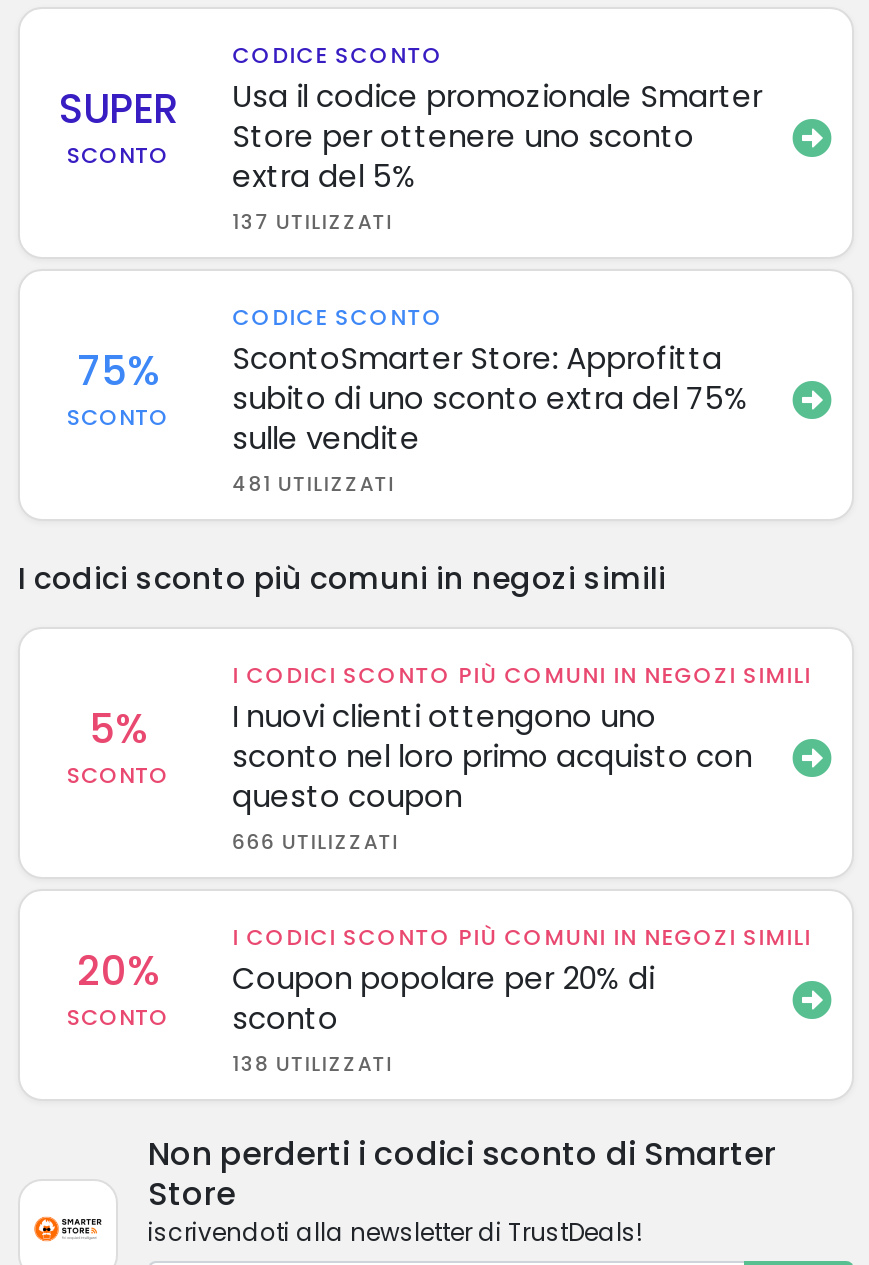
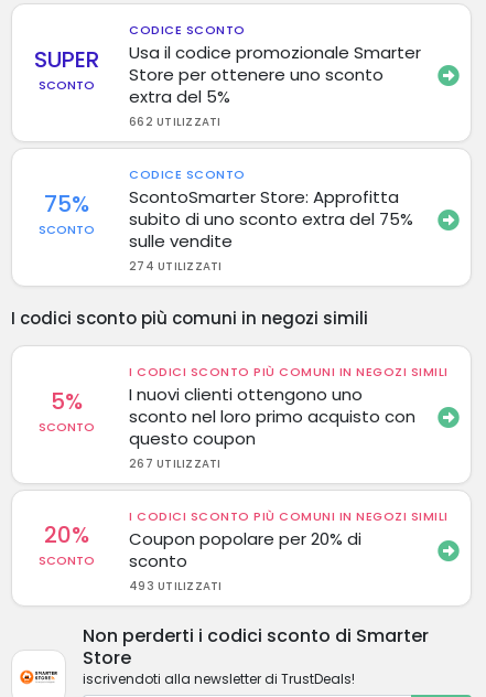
[232,206,393,236] 137 UTILIZZATI -> [129,113,221,130] 662 UTILIZZATI
[232,468,395,498] 481 UTILIZZATI -> [129,258,222,274] 274 UTILIZZATI
[232,826,399,856] 666 UTILIZZATI -> [129,455,221,471] 267 UTILIZZATI
[232,1048,393,1078] 138 UTILIZZATI -> [129,577,222,594] 493 UTILIZZATI

